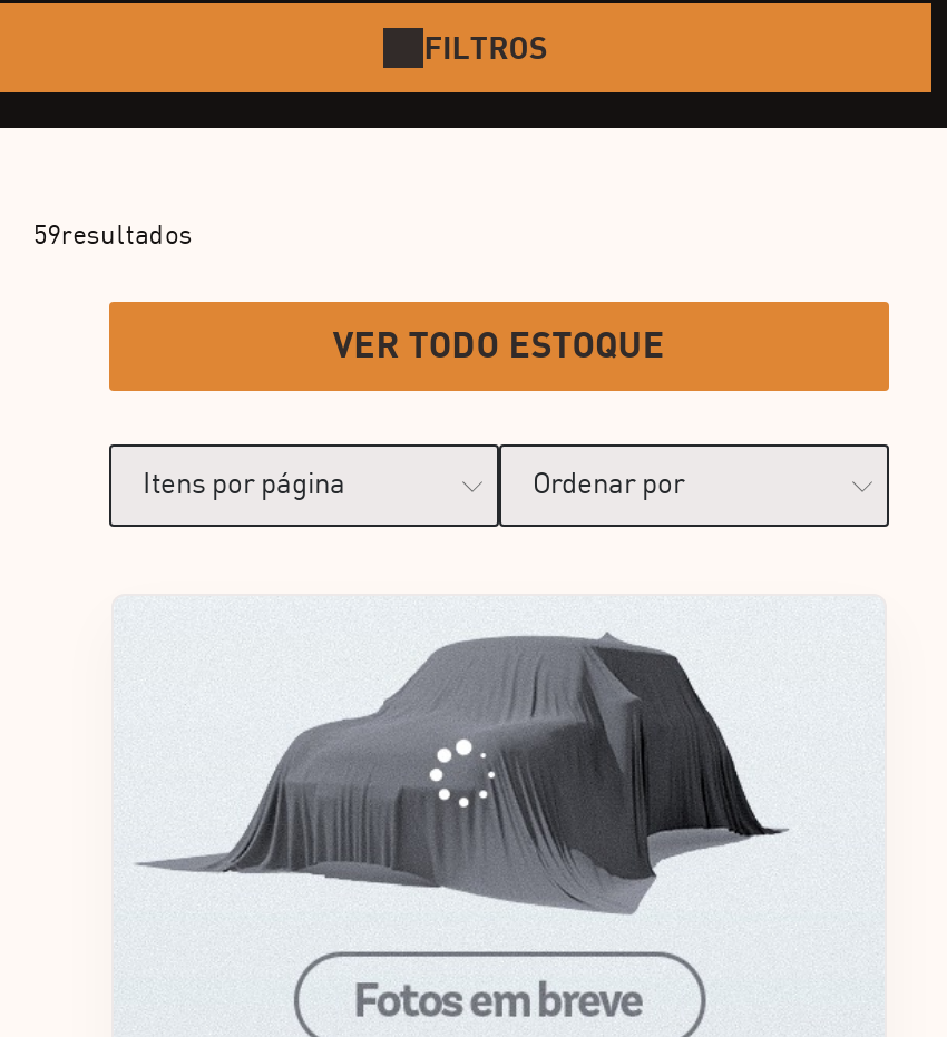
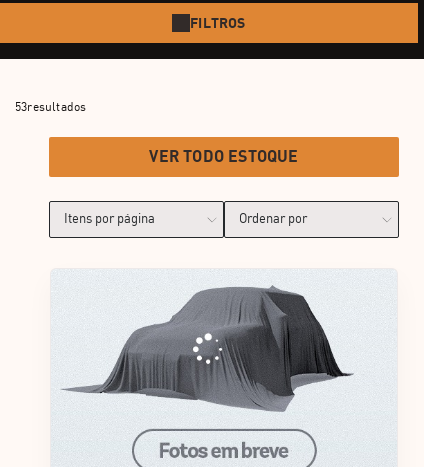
[33,222,193,251] 59resultados -> [15,101,86,114] 53resultados

